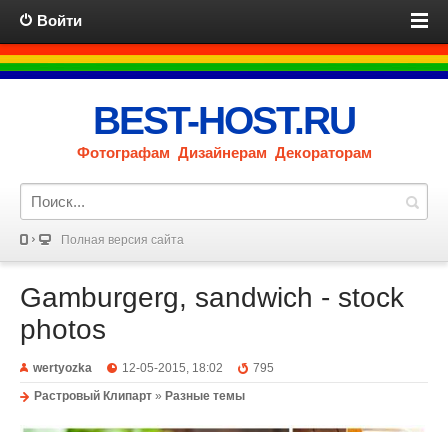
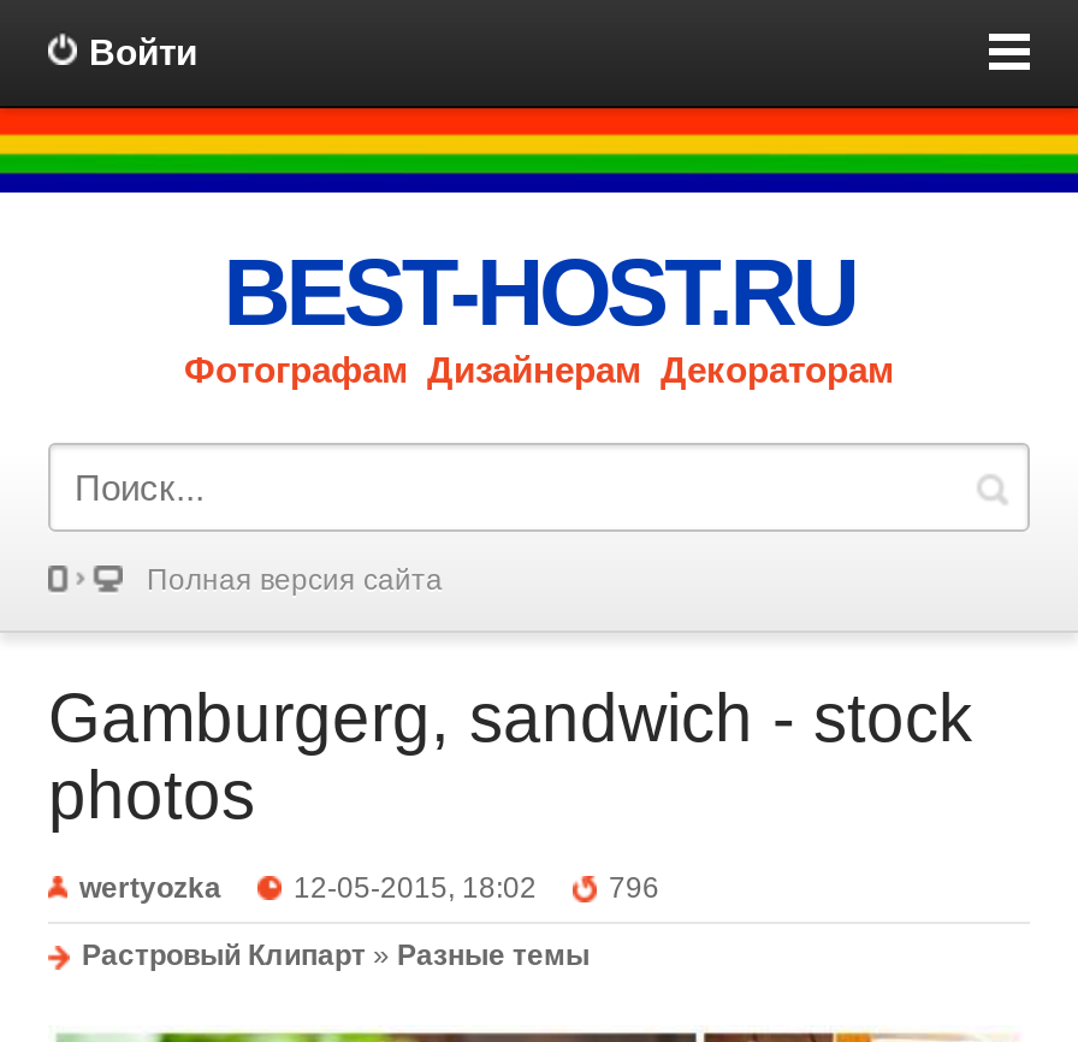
[253,361,274,375] 795 -> [609,871,659,905] 796

